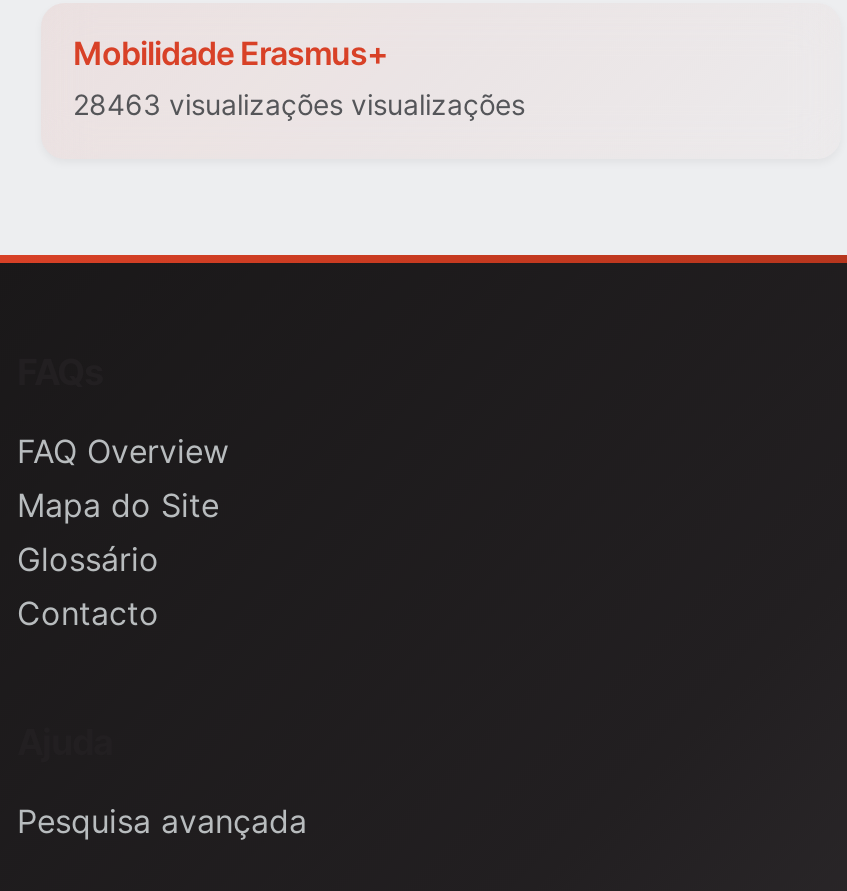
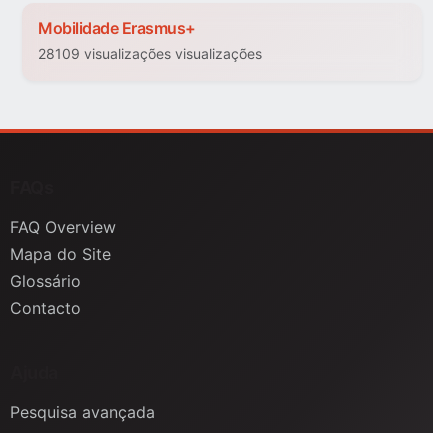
[73,88,525,122] 28463 visualizações visualizações -> [38,45,262,62] 28109 visualizações visualizações

